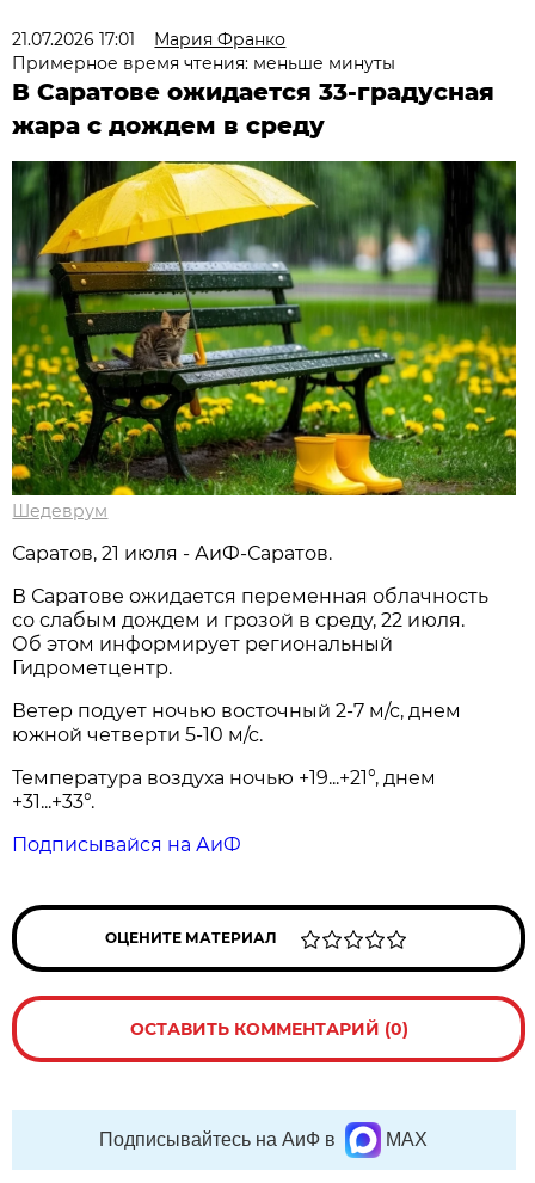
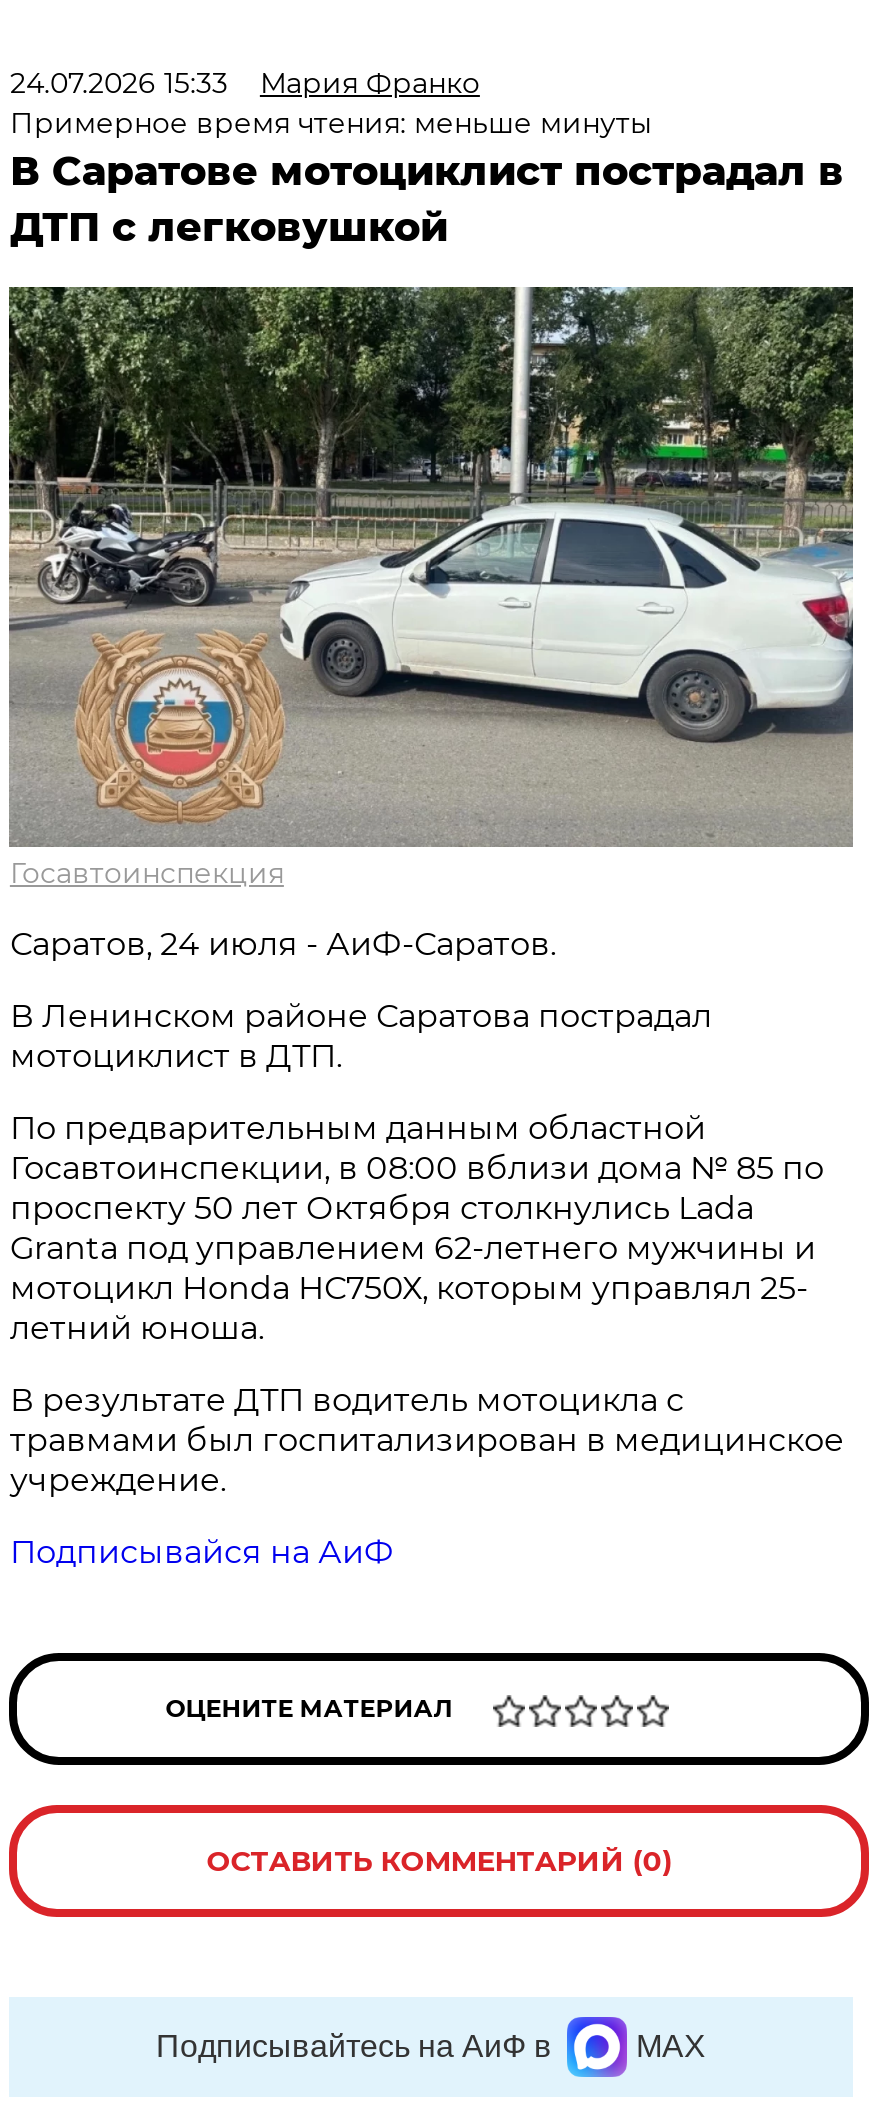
[12,29,286,50] 21.07.2026 17:01 Мария Франко -> [10,65,480,101] 24.07.2026 15:33 Мария Франко
[12,78,495,140] В Саратове ожидается 33-градусная | жара с дождем в среду -> [10,147,844,251] В Саратове мотоциклист пострадал в | ДТП с легковушкой
[11,160,517,522] [image] | Шедеврум -> [9,289,855,892] [image] | Госавтоинспекция
[12,542,332,565] Саратов, 21 июля - АиФ-Саратов. -> [10,926,556,964] Саратов, 24 июля - АиФ-Саратов.
[12,585,489,679] В Саратове ожидается переменная облачность | со слабым дождем и грозой в среду, 22 июля. | Об этом информирует региональный | Гидрометцентр. -> [10,998,712,1076] В Ленинском районе Саратова пострадал | мотоциклист в ДТП.
[12,700,461,746] Ветер подует ночью восточный 2-7 м/с, днем | южной четверти 5-10 м/с. -> [10,1110,824,1348] По предварительным данным областной | Госавтоинспекции, в 08:00 вблизи дома № 85 по | проспекту 50 лет Октября столкнулись Lada | Granta под управлением 62-летнего мужчины и | мотоцикл Honda НС750Х, которым управлял 25- | летний юноша.
[12,766,436,813] Температура воздуха ночью +19...+21°, днем | +31...+33°. -> [10,1382,844,1500] В результате ДТП водитель мотоцикла с | травмами был госпитализирован в медицинское | учреждение.

